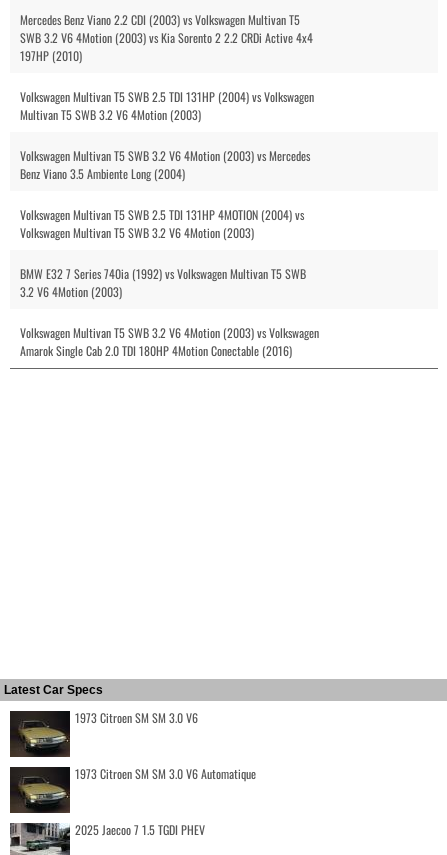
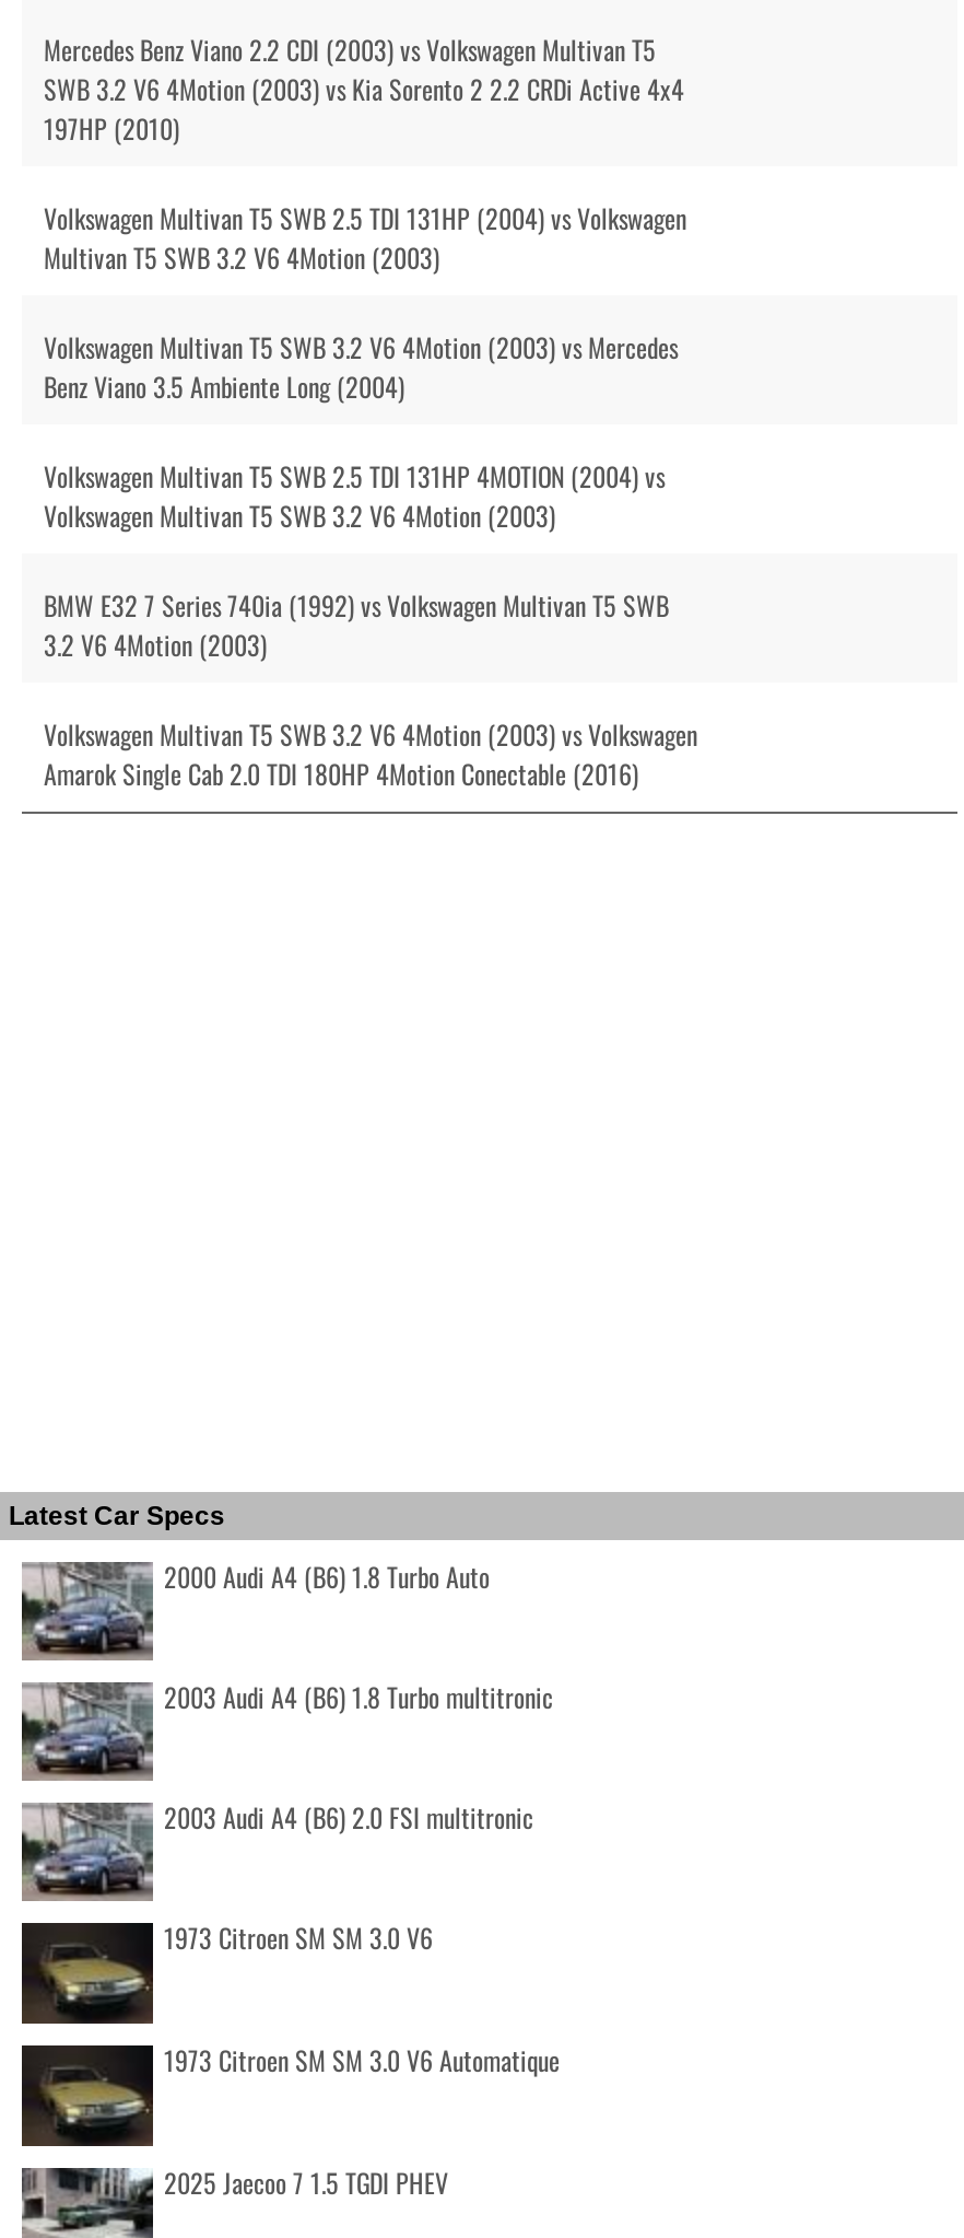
none -> [20,1558,553,1835] [image] | 2000 Audi A4 (B6) 1.8 Turbo Auto | 2003 Audi A4 (B6) 1.8 Turbo multitronic | 2003 Audi A4 (B6) 2.0 FSI multitronic
none -> [20,1680,153,1783] [image]
none -> [22,1800,153,1899] [image]

